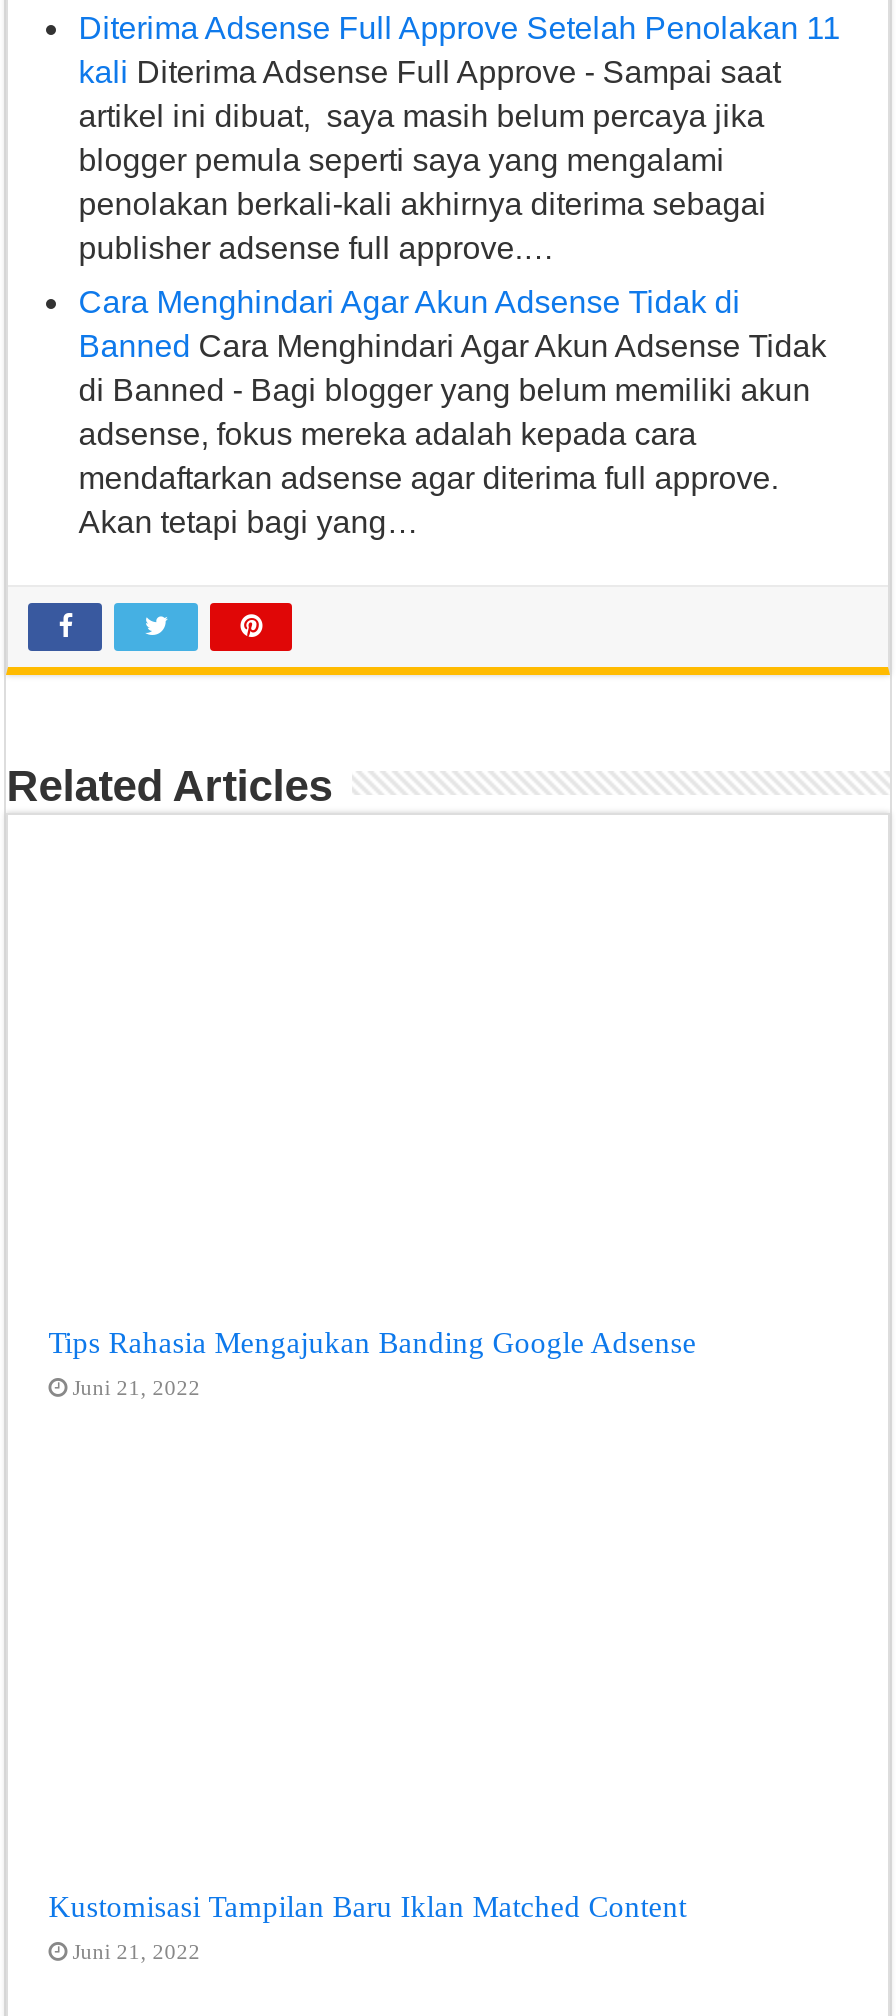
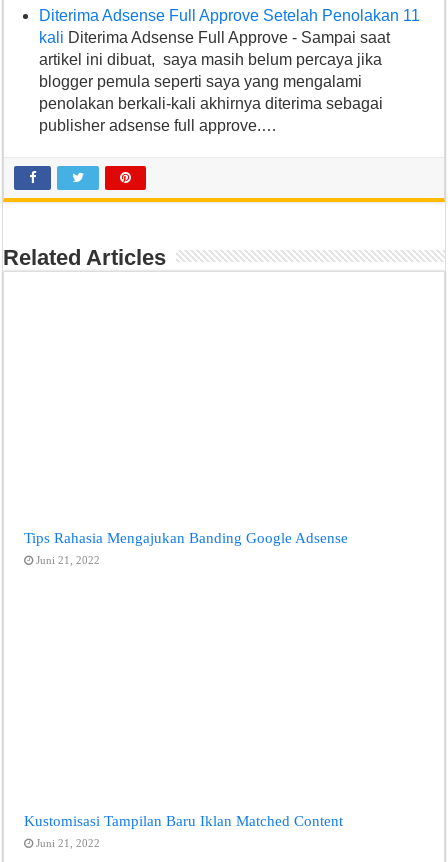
[78,285,826,539] Cara Menghindari Agar Akun Adsense Tidak di | Banned Cara Menghindari Agar Akun Adsense Tidak | di Banned - Bagi blogger yang belum memiliki akun | adsense, fokus mereka adalah kepada cara | mendaftarkan adsense agar diterima full approve. | Akan tetapi bagi yang… -> none

